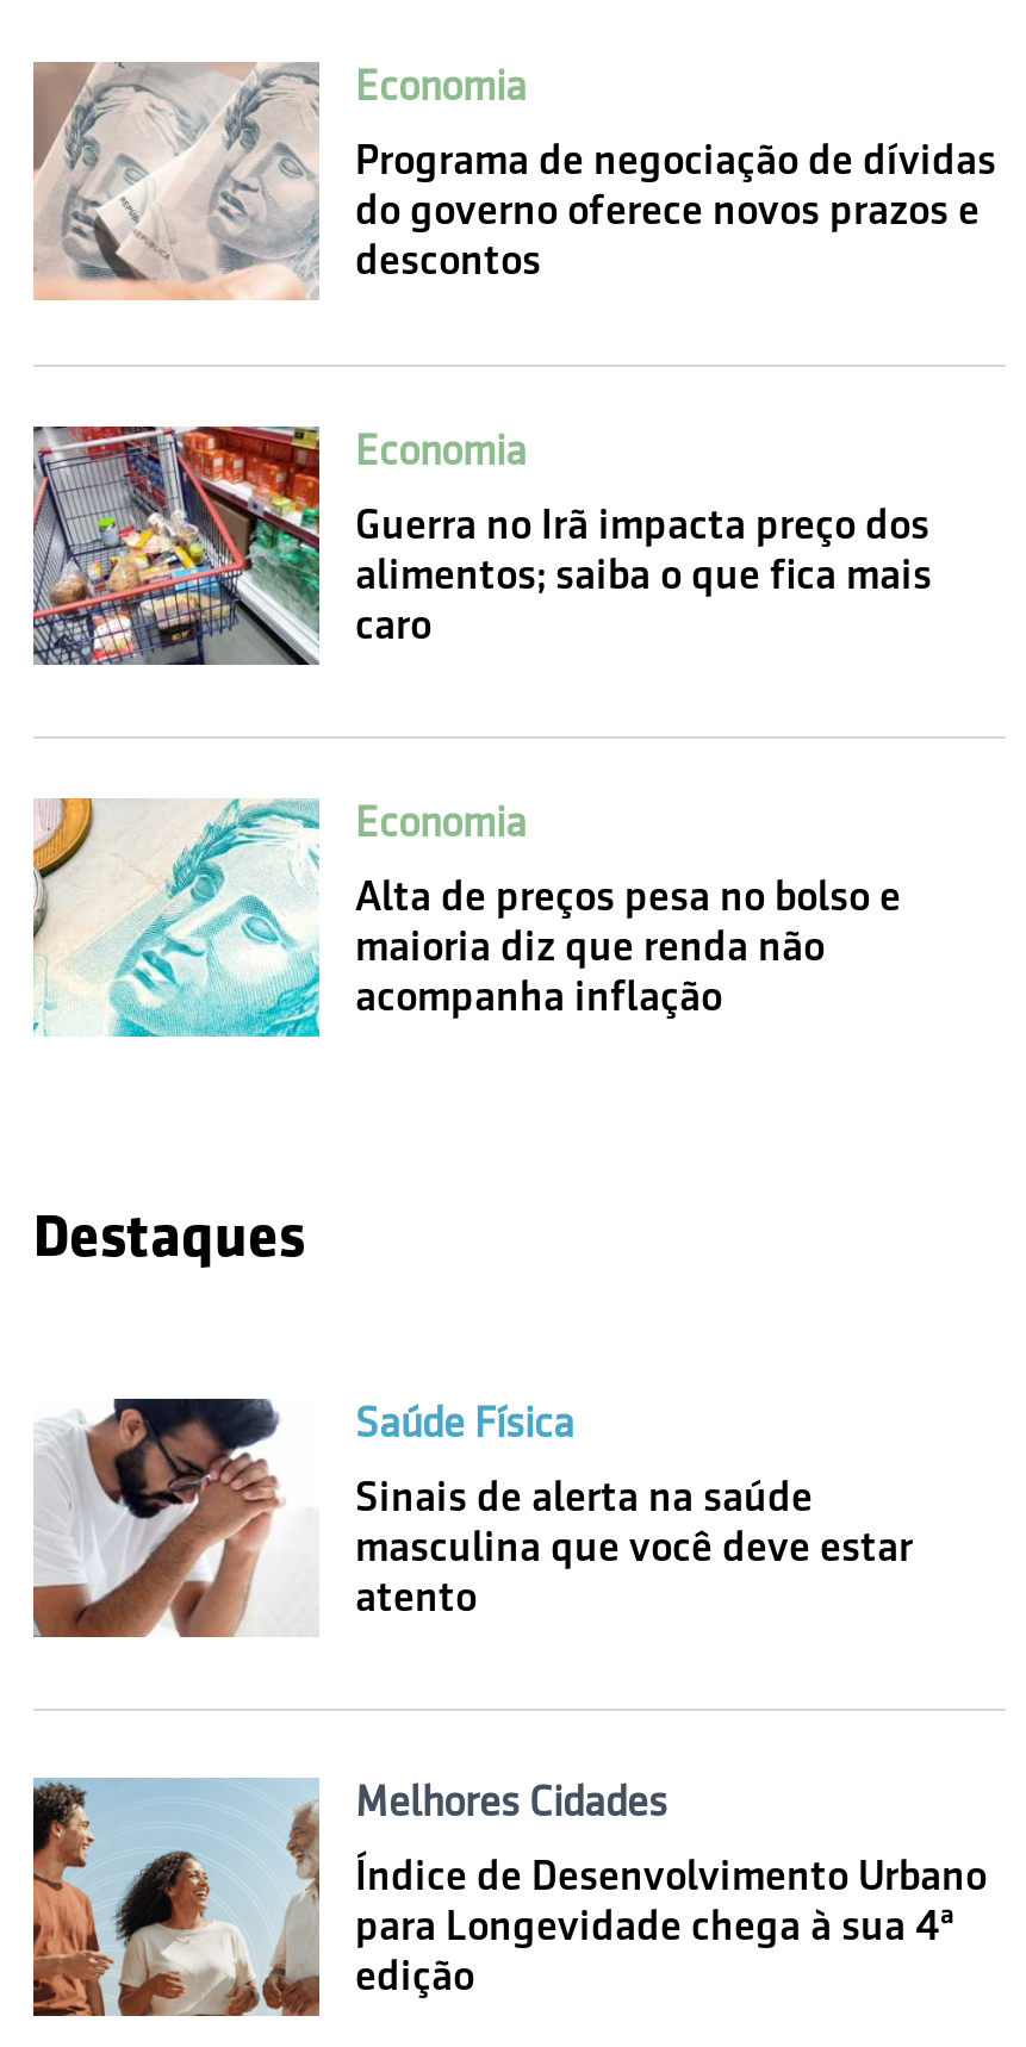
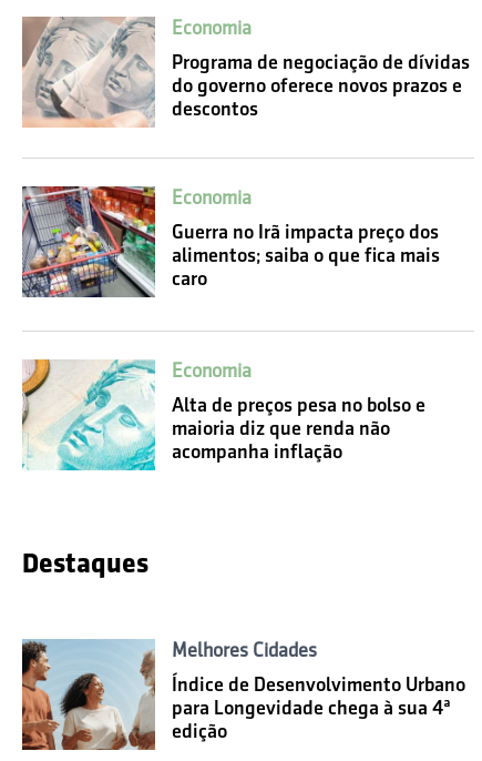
[33,1396,913,1637] [image] | Saúde Física | Sinais de alerta na saúde | masculina que você deve estar | atento -> none

